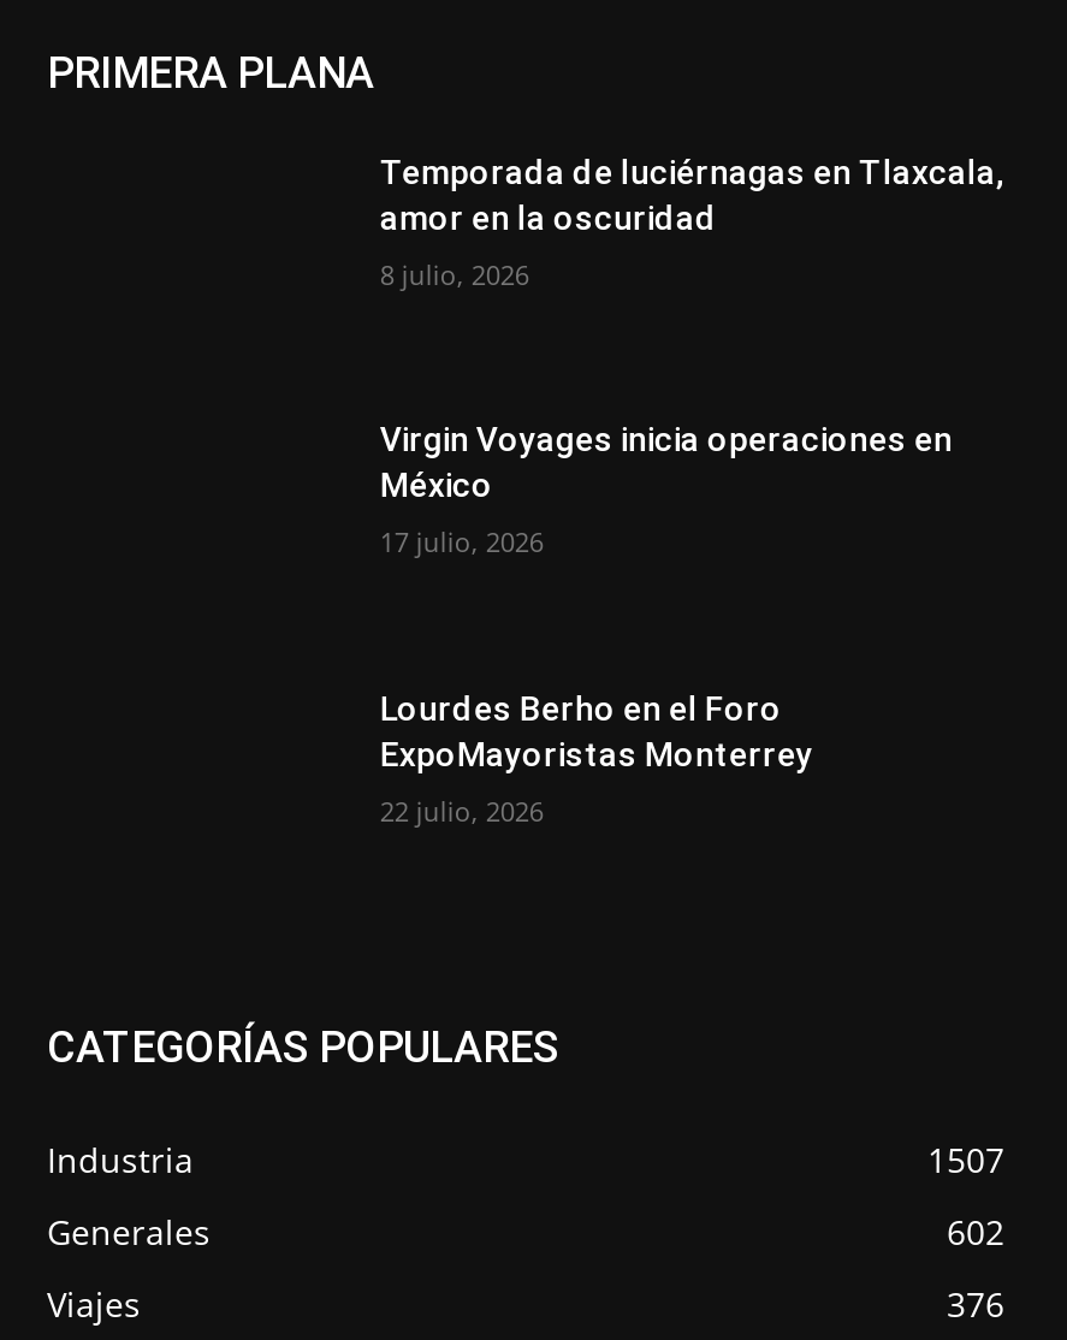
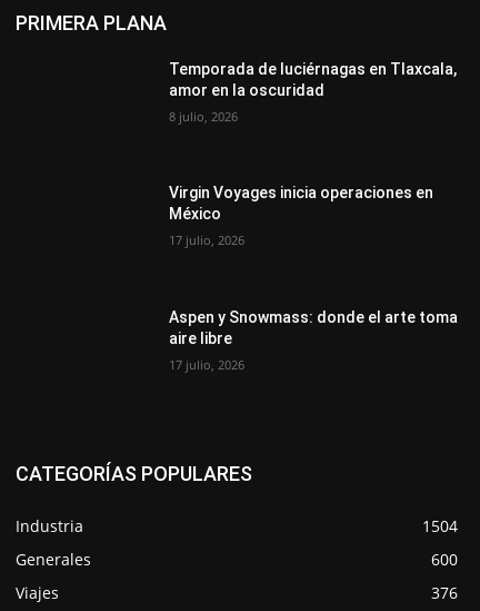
[380,689,813,773] Lourdes Berho en el Foro | ExpoMayoristas Monterrey -> [169,308,458,347] Aspen y Snowmass: donde el arte toma | aire libre
[380,792,543,828] 22 julio, 2026 -> [169,356,245,373] 17 julio, 2026
[927,1136,1004,1181] 1507 -> [422,515,458,536] 1504
[947,1208,1004,1253] 602 -> [431,548,458,569] 600

